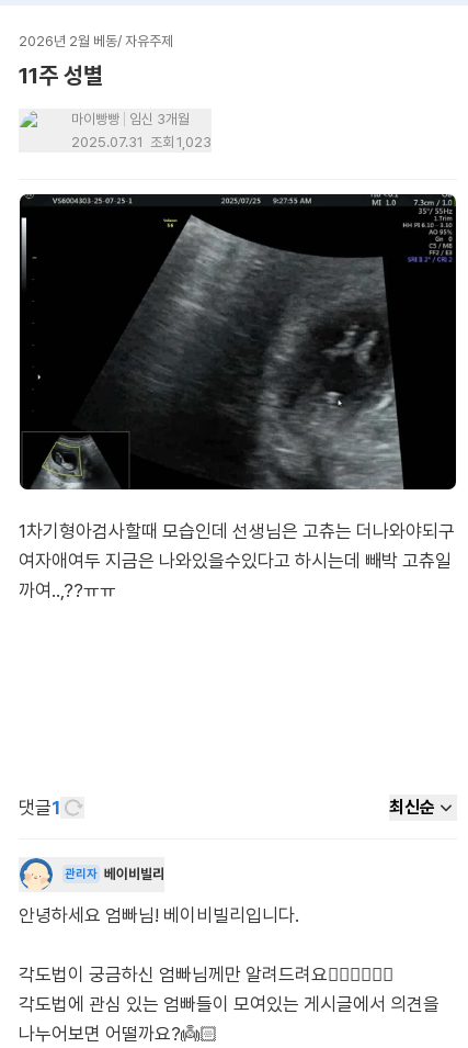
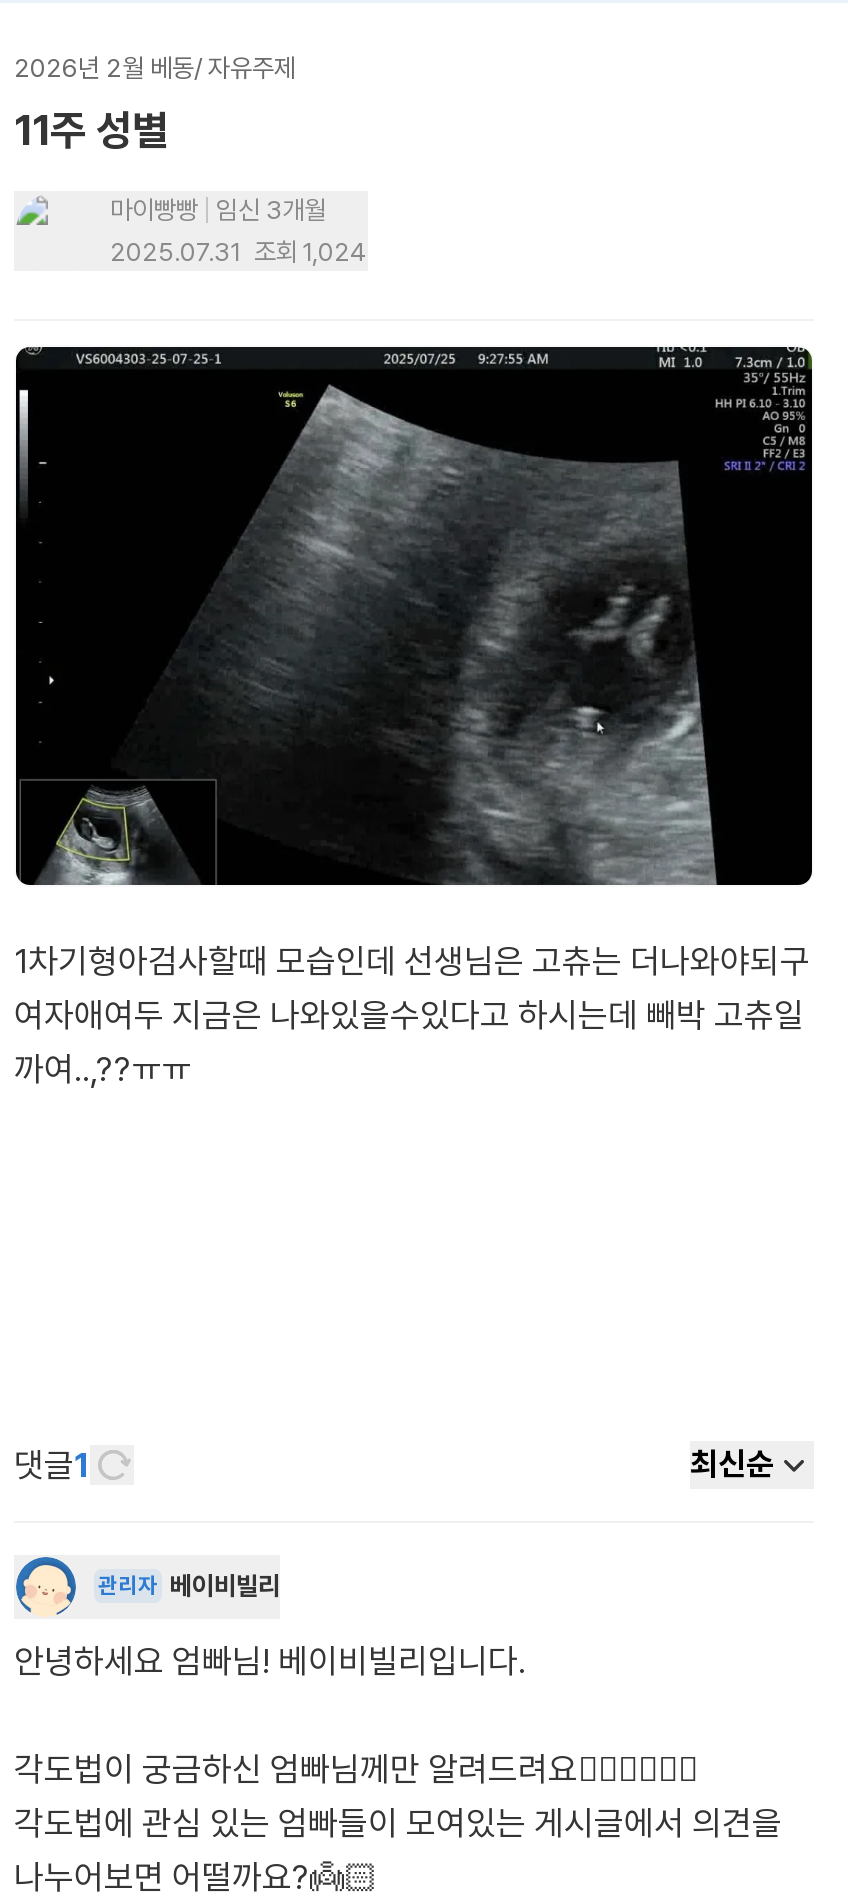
[71,134,212,150] 2025.07.31 조회 1,023 -> [110,237,368,267] 2025.07.31 조회 1,024

